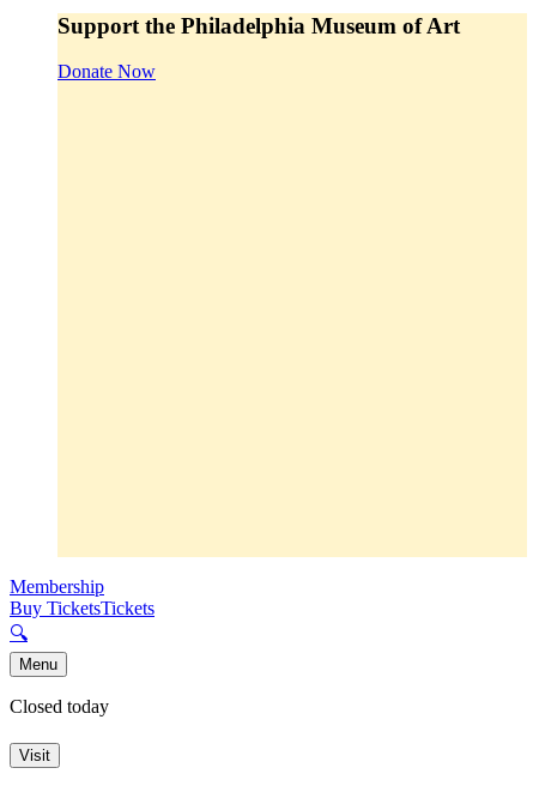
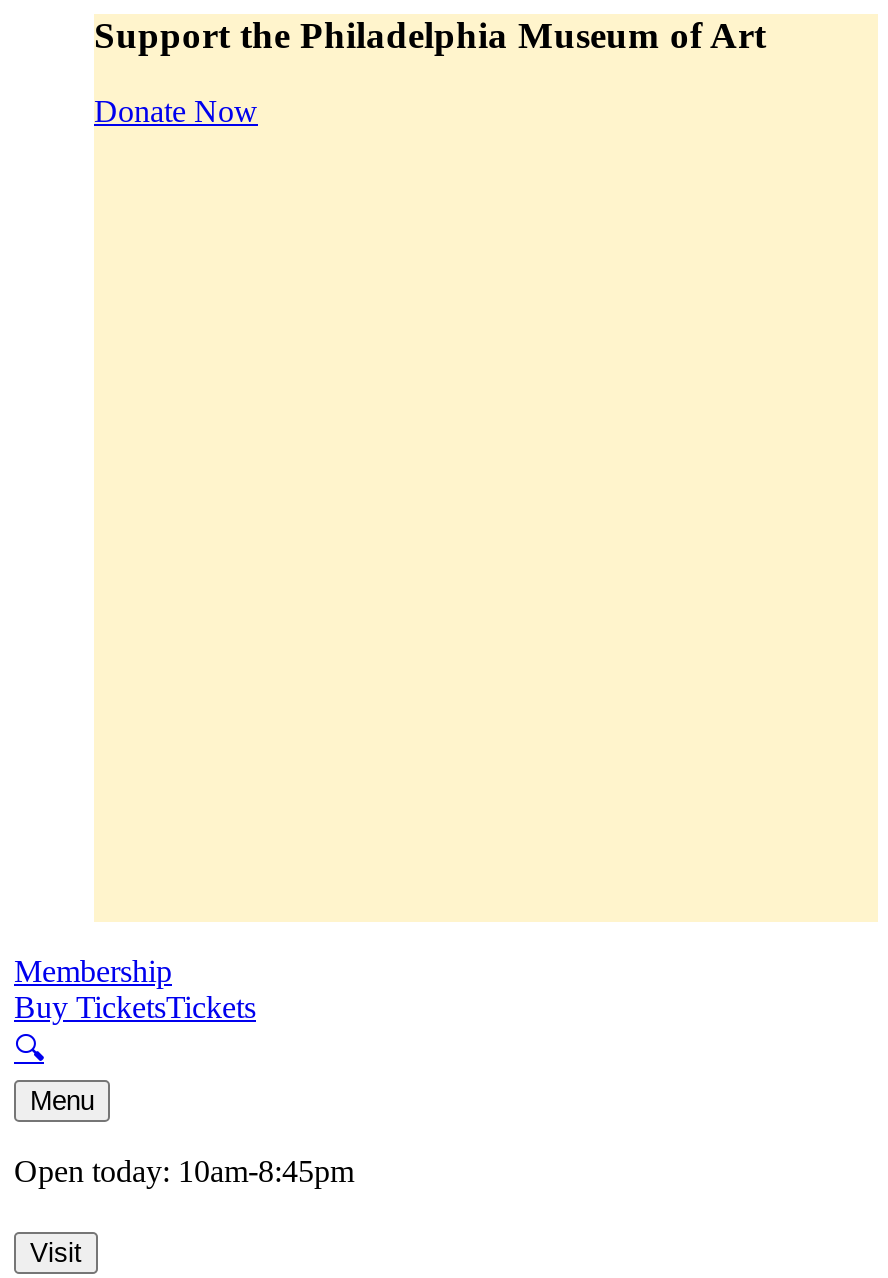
[10,696,109,717] Closed today -> [14,1155,354,1189] Open today: 10am-8:45pm

